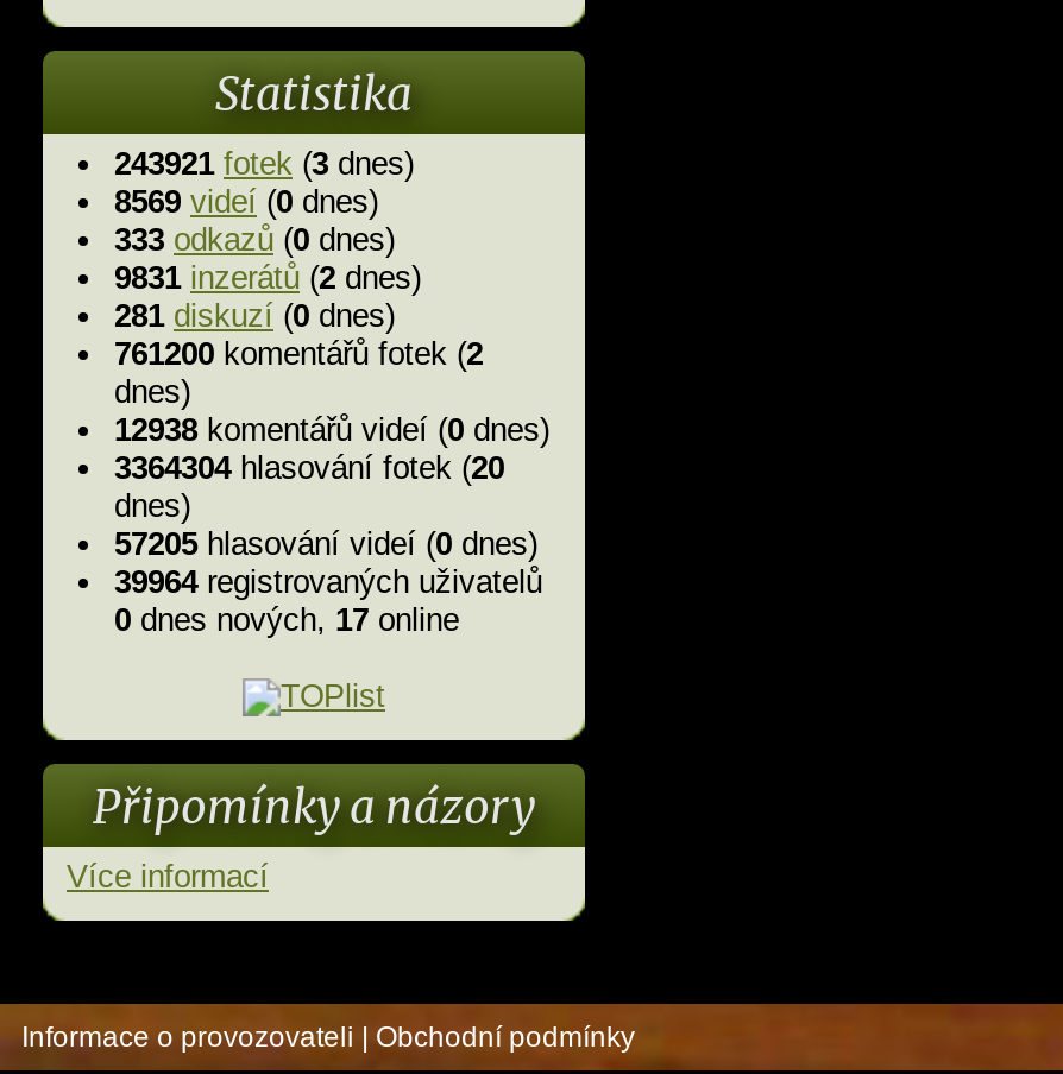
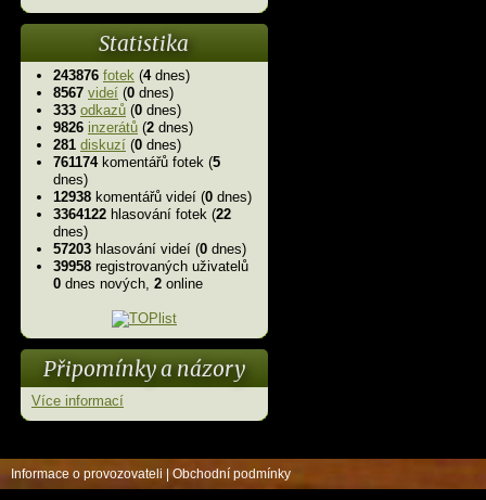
[114,146,414,182] 243921 fotek (3 dnes) -> [53,67,190,84] 243876 fotek (4 dnes)
[114,184,378,220] 8569 videí (0 dnes) -> [53,85,174,101] 8567 videí (0 dnes)
[114,260,421,296] 9831 inzerátů (2 dnes) -> [53,119,193,136] 9826 inzerátů (2 dnes)
[114,336,483,372] 761200 komentářů fotek (2 -> [53,154,220,170] 761174 komentářů fotek (5
[114,450,504,486] 3364304 hlasování fotek (20 -> [53,206,231,222] 3364122 hlasování fotek (22
[114,526,537,562] 57205 hlasování videí (0 dnes) -> [53,241,246,257] 57203 hlasování videí (0 dnes)
[114,564,542,600] 39964 registrovaných uživatelů -> [53,258,248,274] 39958 registrovaných uživatelů
[114,602,459,638] 0 dnes nových, 17 online -> [53,275,203,292] 0 dnes nových, 2 online

